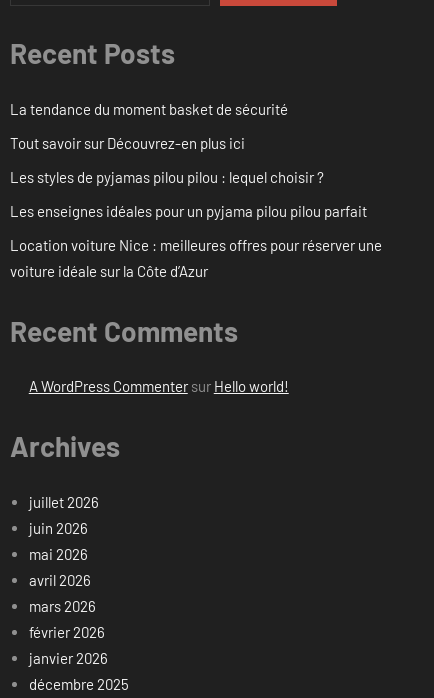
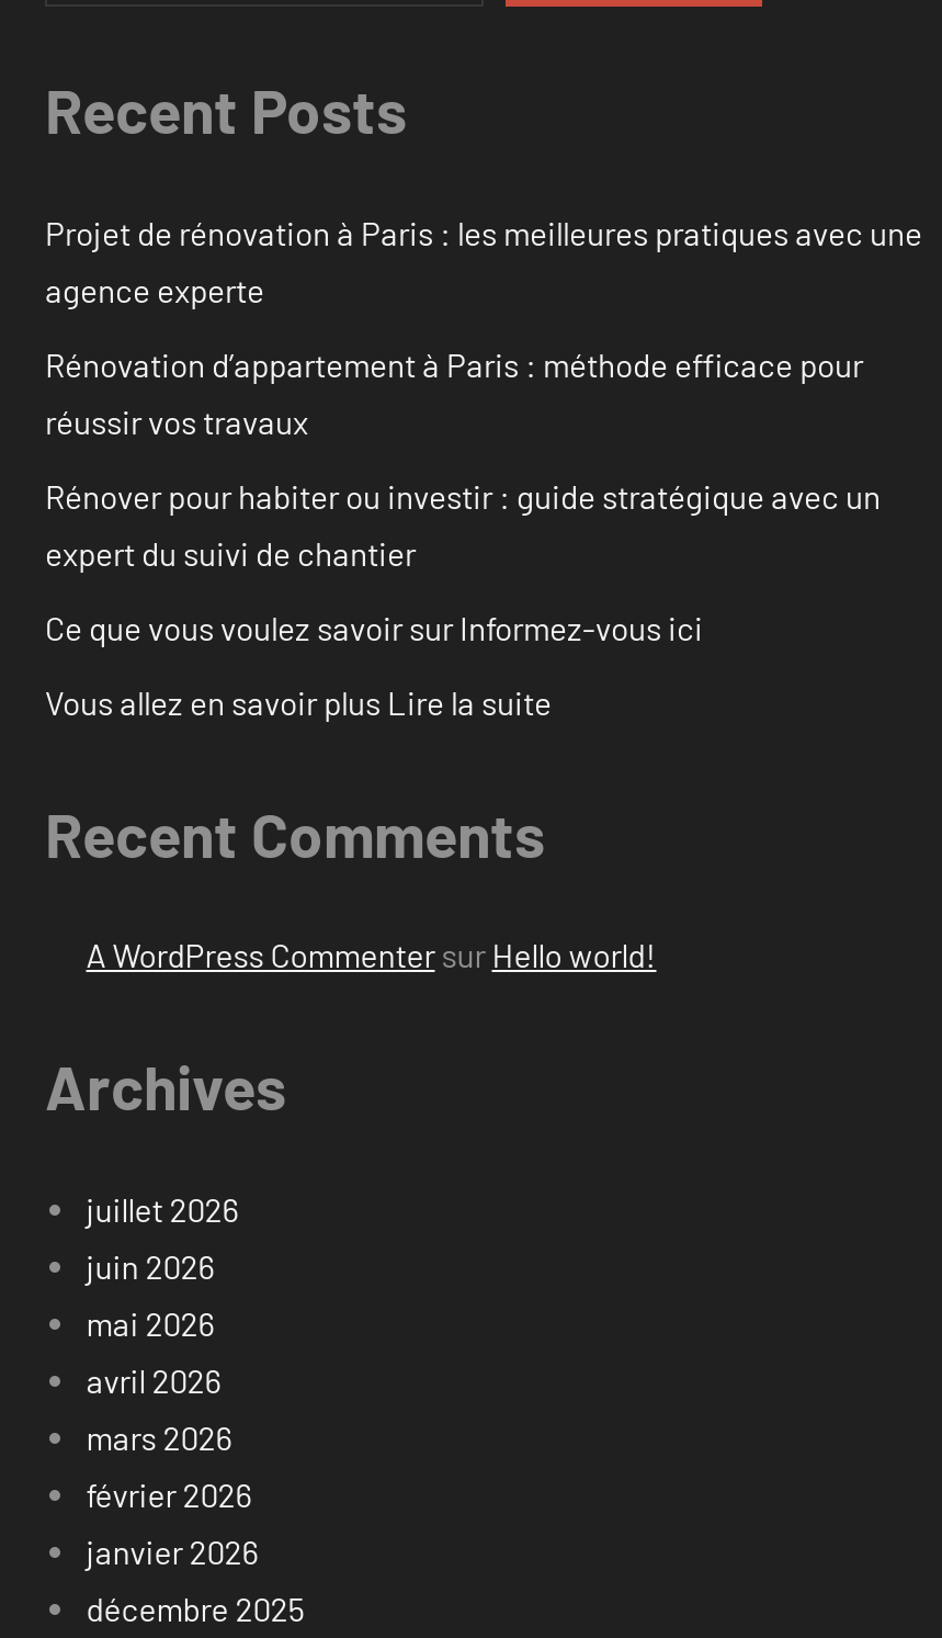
[10,100,288,118] La tendance du moment basket de sécurité -> [45,212,922,309] Projet de rénovation à Paris : les meilleures pratiques avec une | agence experte
[10,134,245,152] Tout savoir sur Découvrez-en plus ici -> [45,344,863,441] Rénovation d’appartement à Paris : méthode efficace pour | réussir vos travaux
[10,168,324,186] Les styles de pyjamas pilou pilou : lequel choisir ? -> [45,476,881,572] Rénover pour habiter ou investir : guide stratégique avec un | expert du suivi de chantier
[10,202,367,220] Les enseignes idéales pour un pyjama pilou pilou parfait -> [45,607,703,647] Ce que vous voulez savoir sur Informez-vous ici
[10,236,382,280] Location voiture Nice : meilleures offres pour réserver une | voiture idéale sur la Côte d’Azur -> [45,682,552,721] Vous allez en savoir plus Lire la suite

